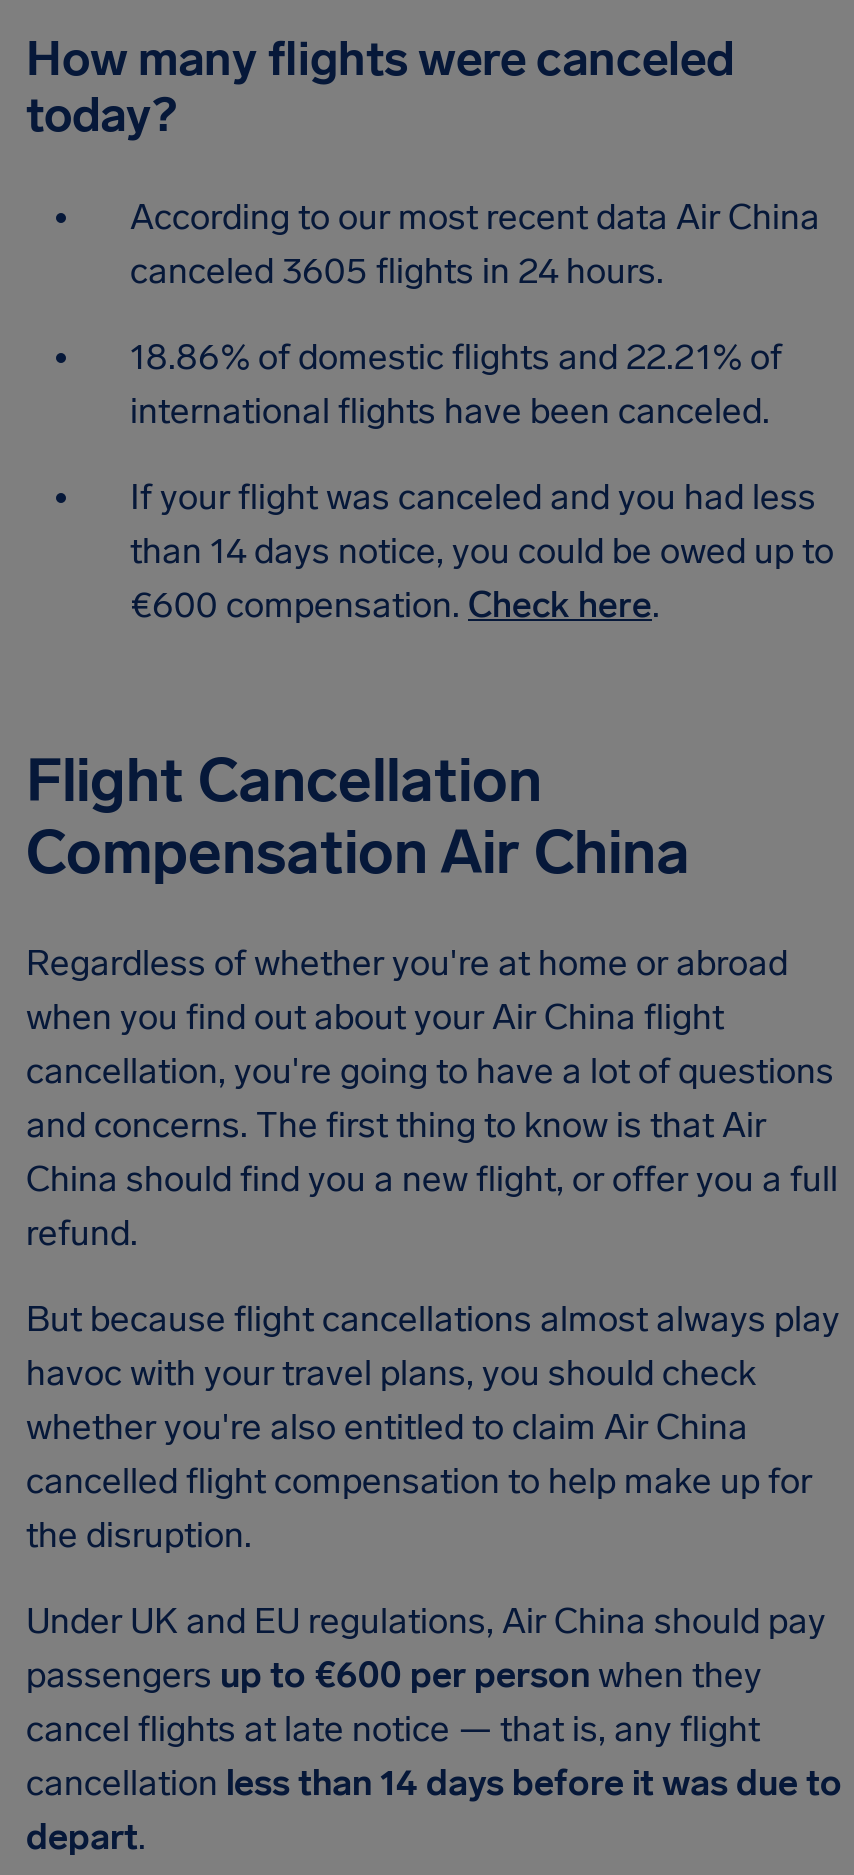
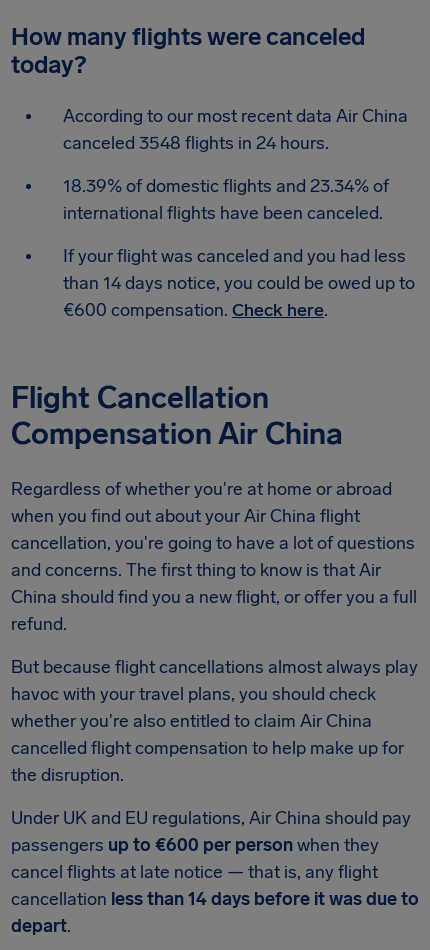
[130,249,664,293] canceled 3605 flights in 24 hours. -> [63,132,329,154] canceled 3548 flights in 24 hours.
[130,335,782,379] 18.86% of domestic flights and 22.21% of -> [63,175,389,197] 18.39% of domestic flights and 23.34% of

